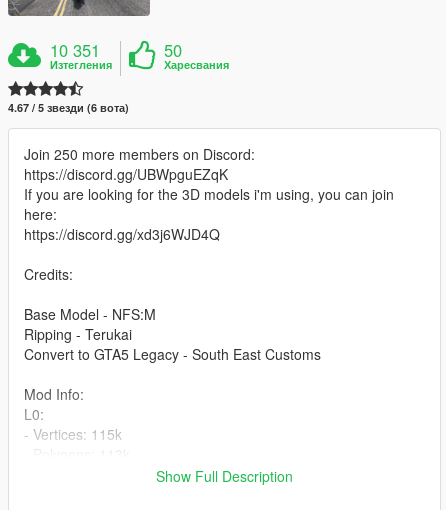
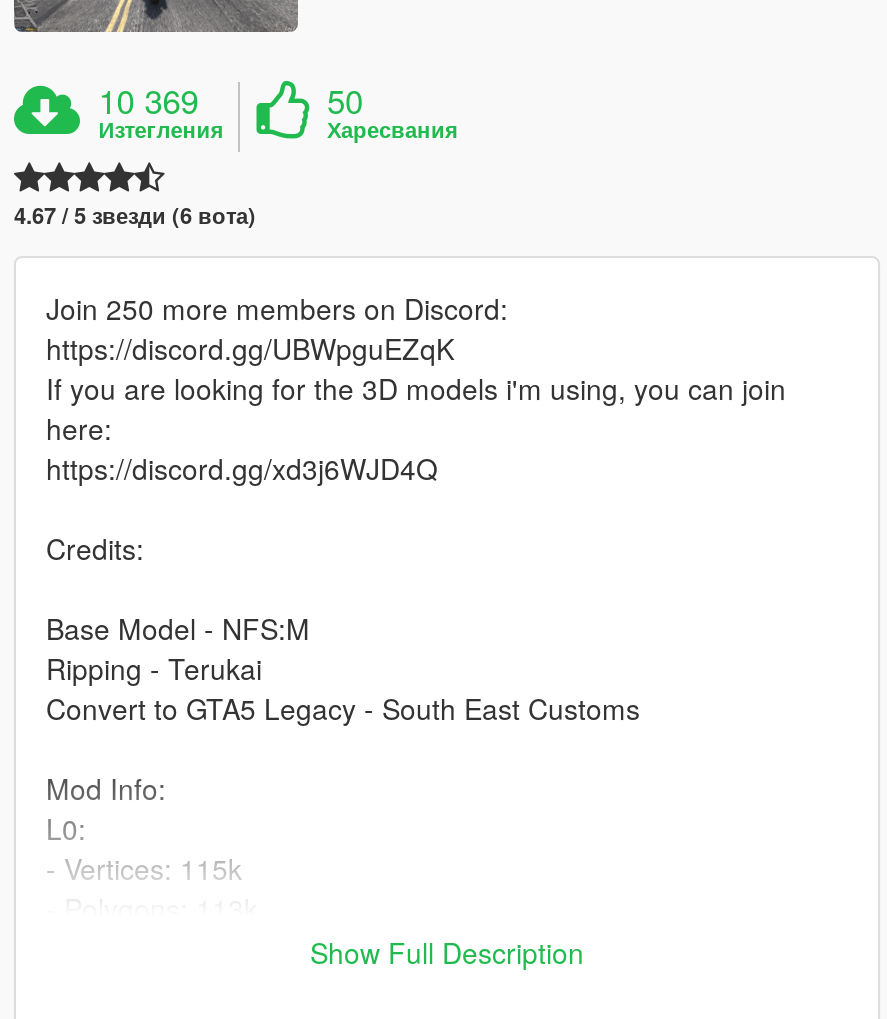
[50,38,100,62] 10 351 -> [98,76,198,124] 10 369

